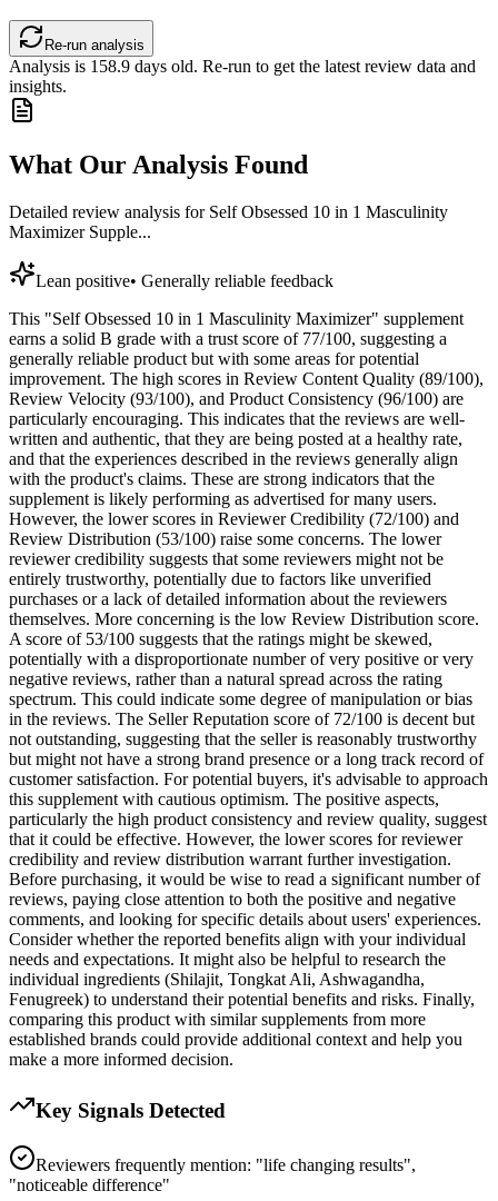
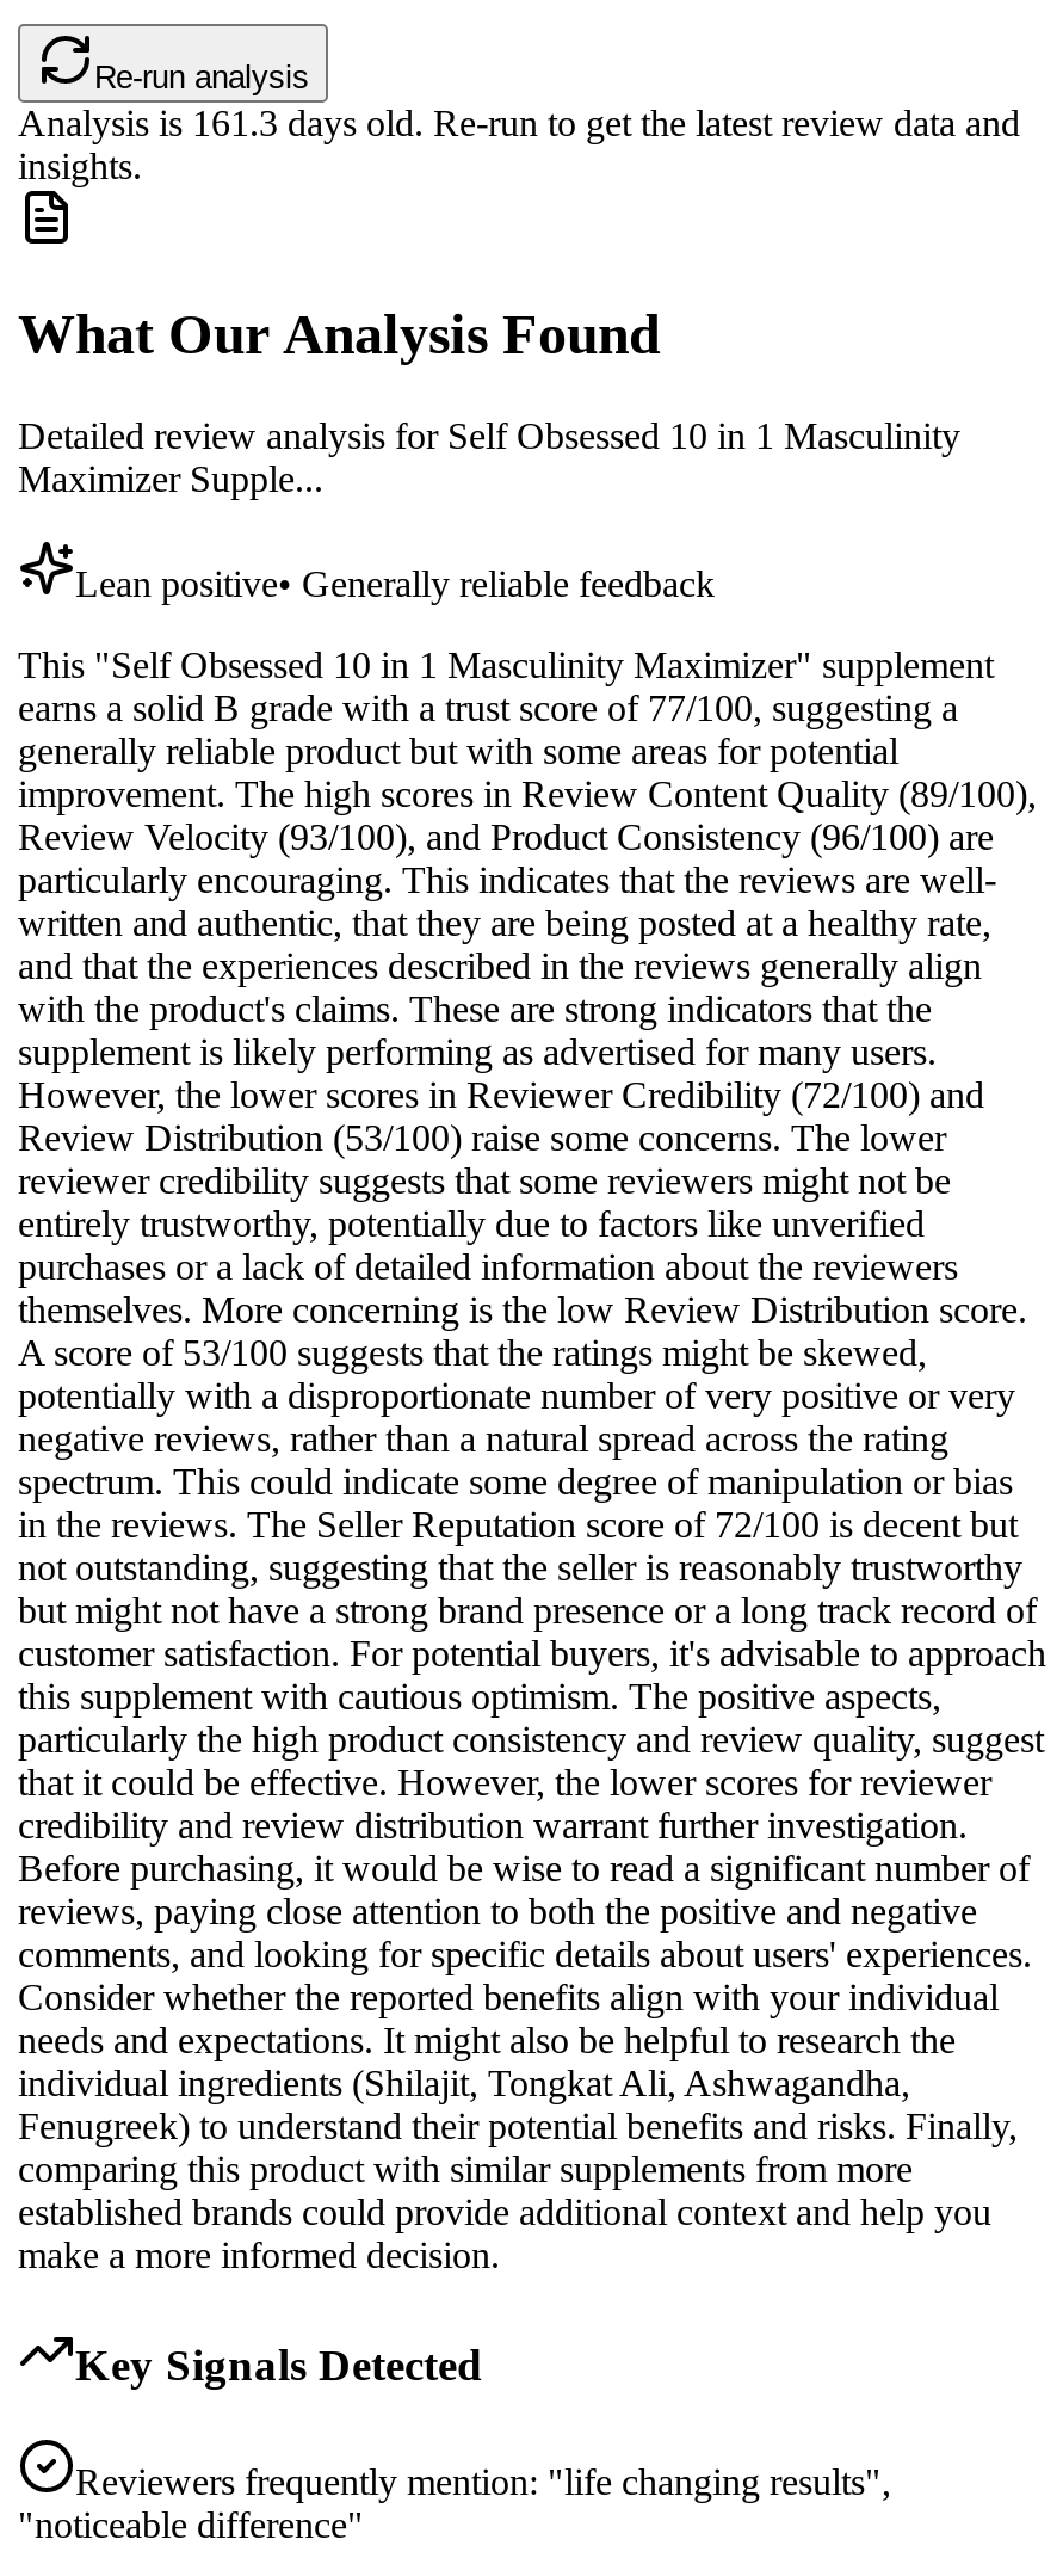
[9,57,476,76] Analysis is158.9days old. Re-run to get the latest review data and -> [18,103,1020,144] Analysis is161.3days old. Re-run to get the latest review data and

